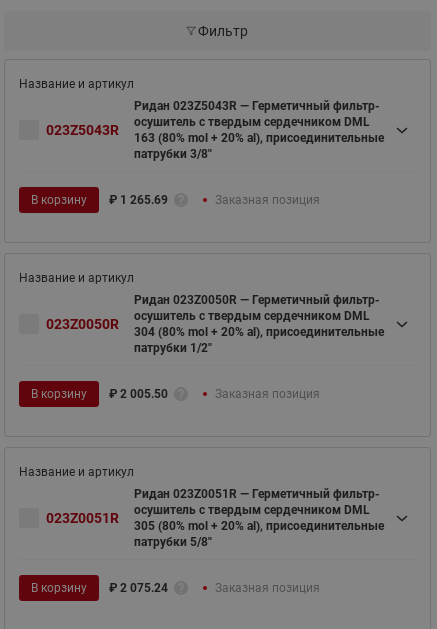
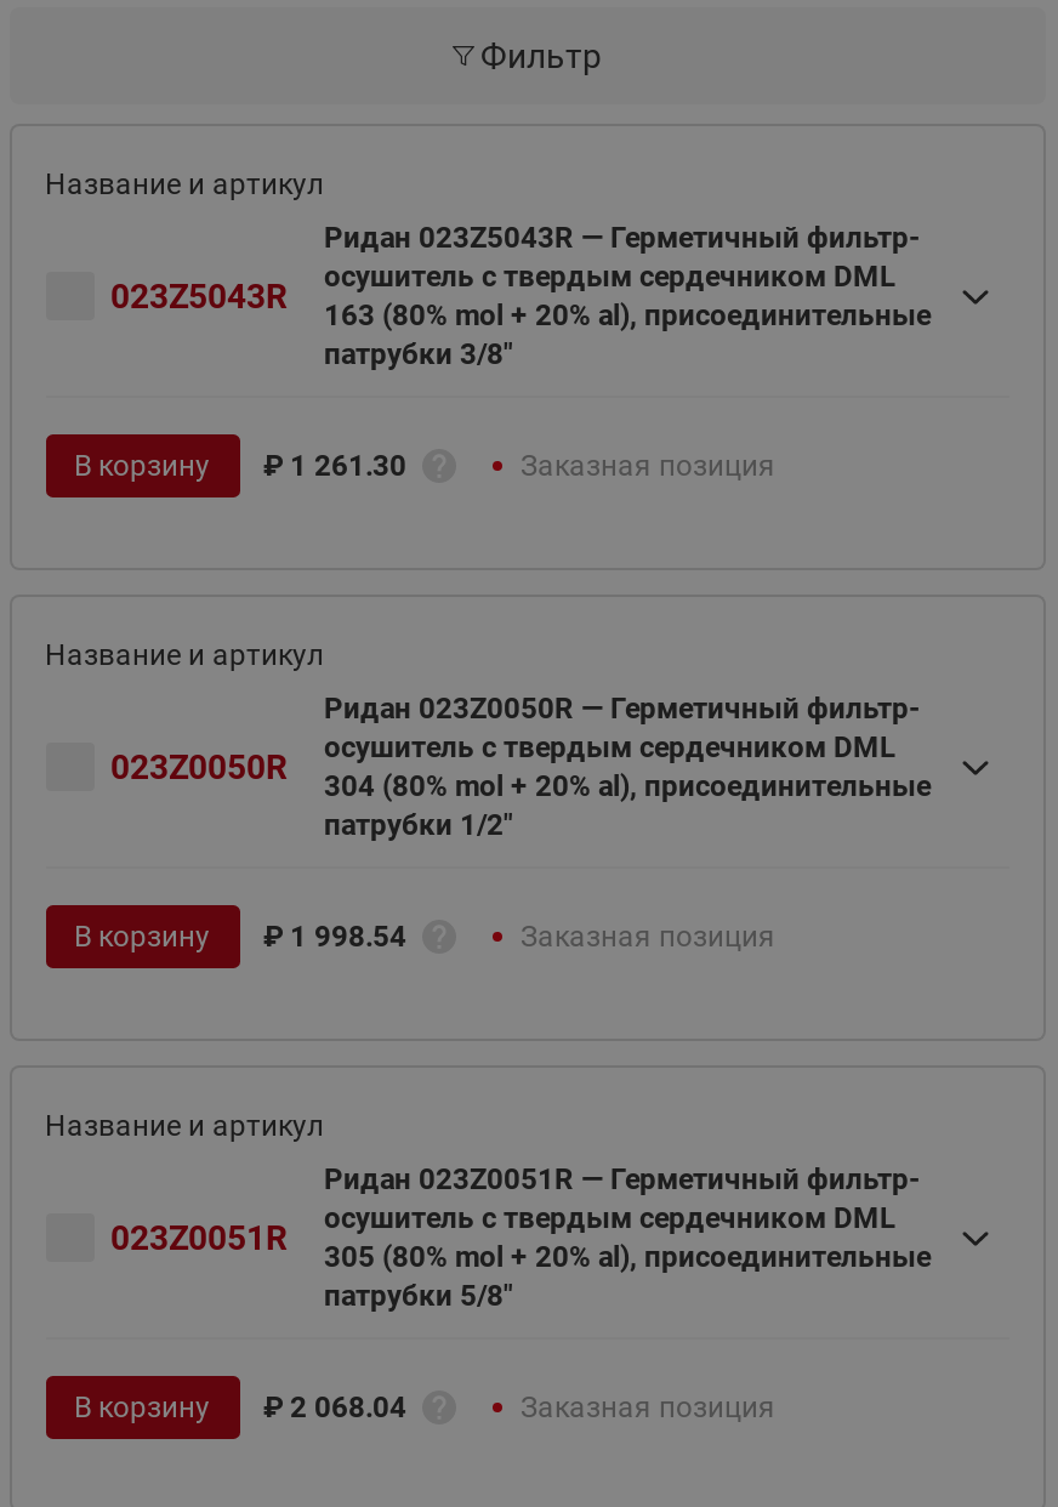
[30,192,167,206] В корзину ₽ 1 265.69 -> [74,448,406,482] В корзину ₽ 1 261.30
[30,386,167,400] В корзину ₽ 2 005.50 -> [74,919,406,952] В корзину ₽ 1 998.54
[30,580,167,594] В корзину ₽ 2 075.24 -> [74,1389,406,1423] В корзину ₽ 2 068.04

